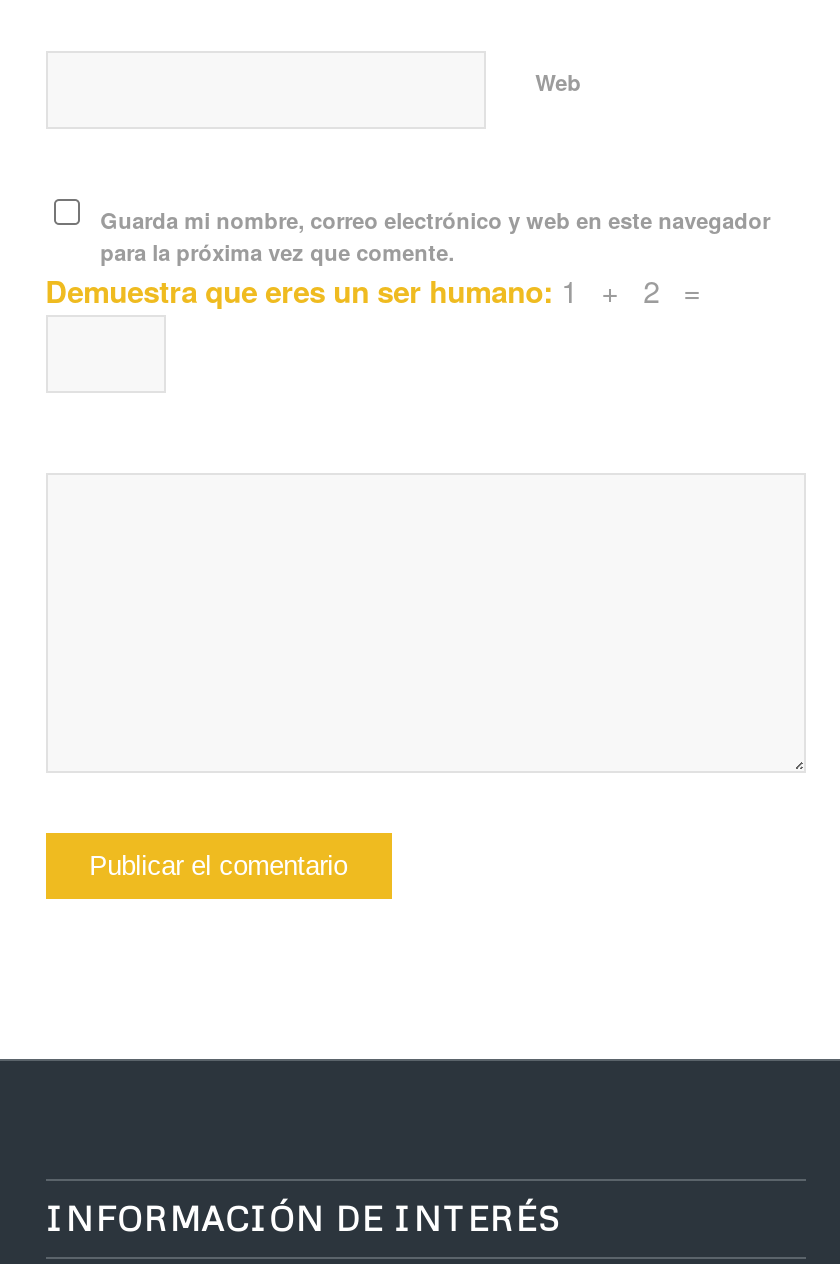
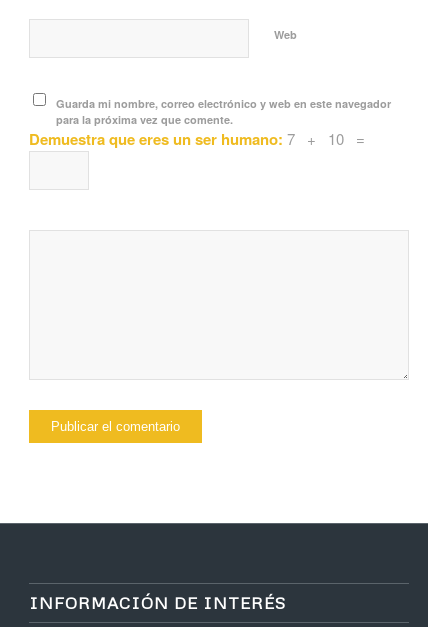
[45,270,717,314] Demuestra que eres un ser humano: 1 + 2 = -> [29,128,373,150] Demuestra que eres un ser humano: 7 + 10 =

